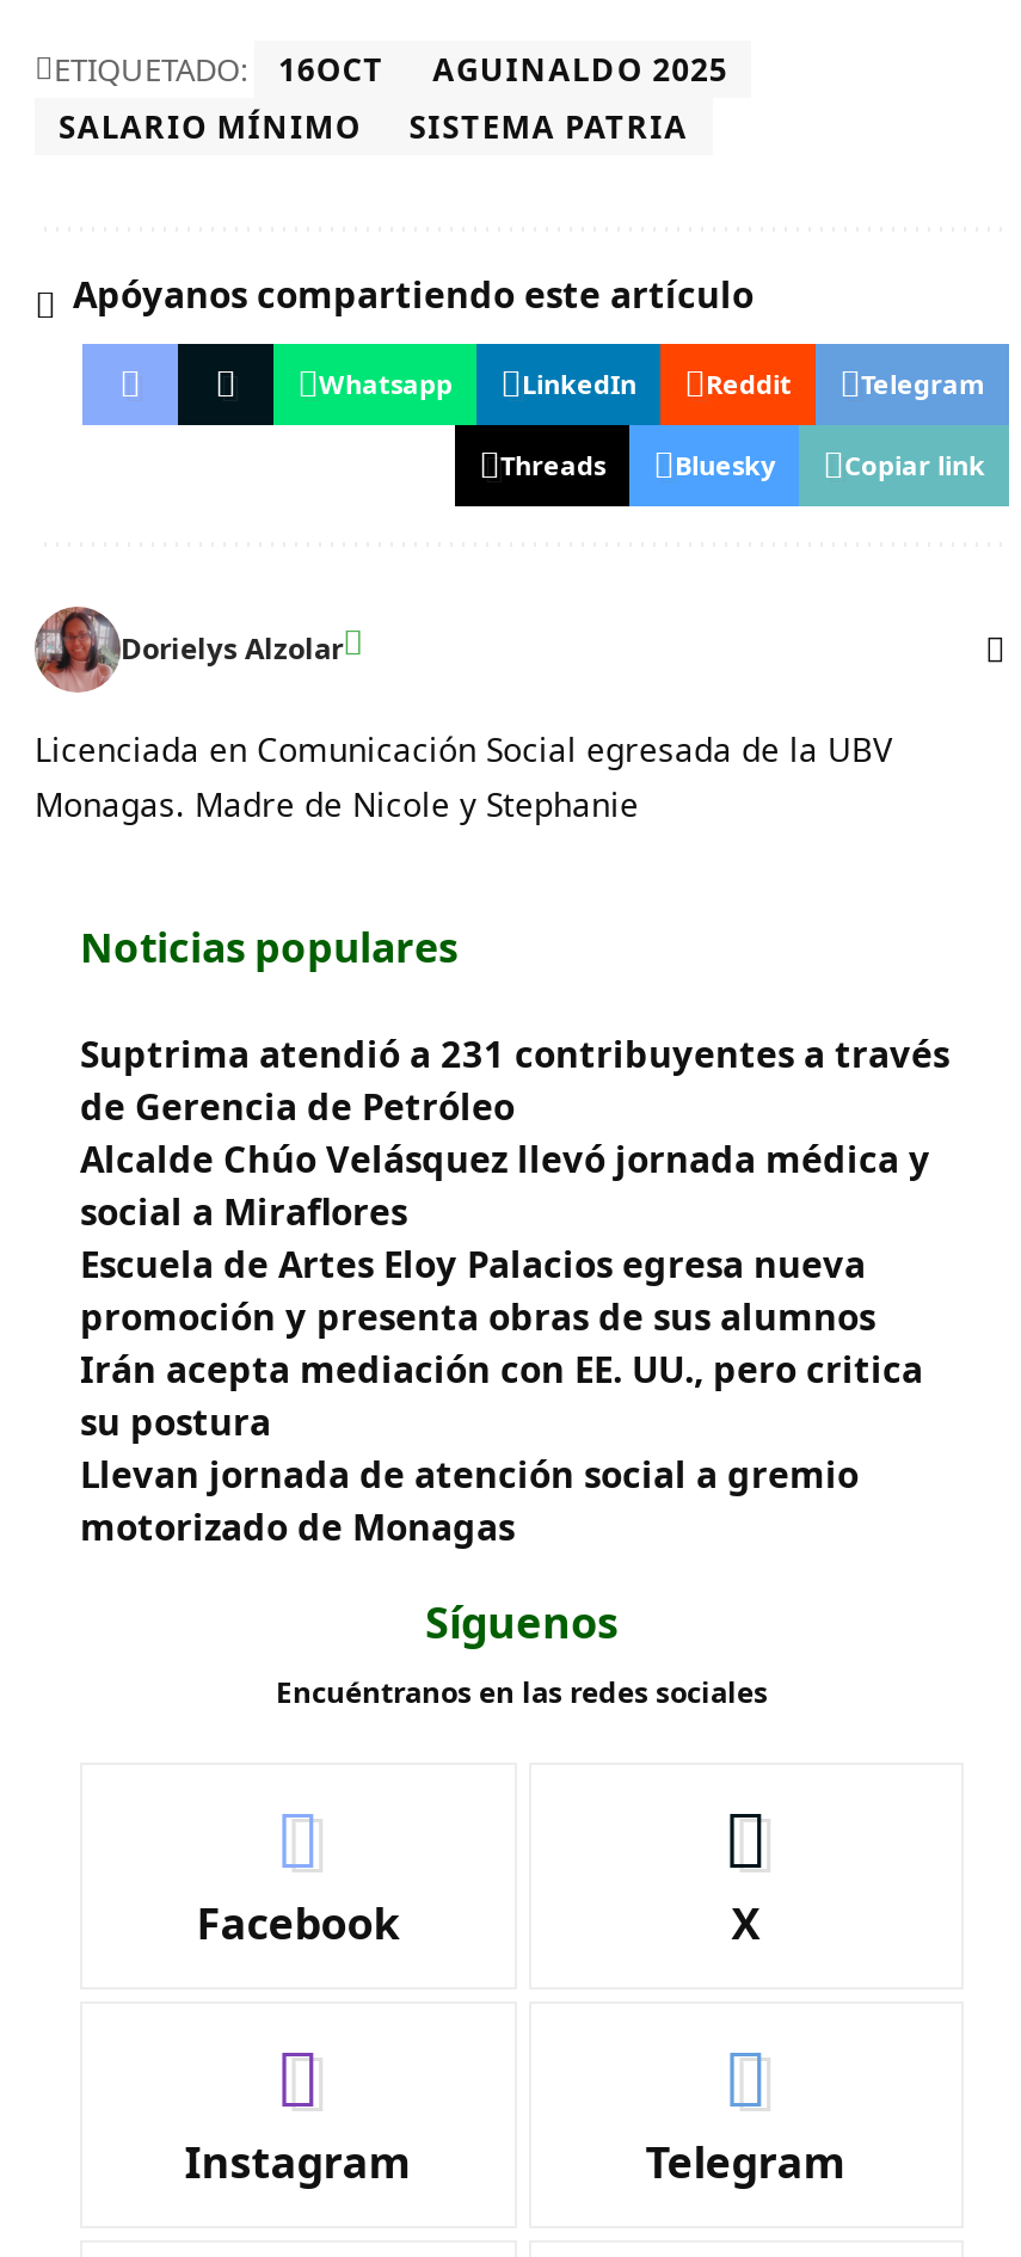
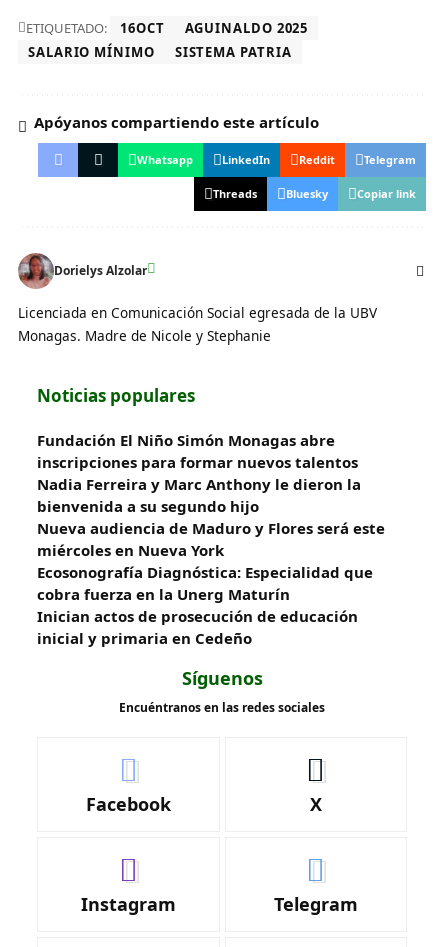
[80,1029,949,1550] Suptrima atendió a 231 contribuyentes a través | de Gerencia de Petróleo | Alcalde Chúo Velásquez llevó jornada médica y | social a Miraflores | Escuela de Artes Eloy Palacios egresa nueva | promoción y presenta obras de sus alumnos | Irán acepta mediación con EE. UU., pero critica | su postura | Llevan jornada de atención social a gremio | motorizado de Monagas -> [37,430,385,648] Fundación El Niño Simón Monagas abre | inscripciones para formar nuevos talentos | Nadia Ferreira y Marc Anthony le dieron la | bienvenida a su segundo hijo | Nueva audiencia de Maduro y Flores será este | miércoles en Nueva York | Ecosonografía Diagnóstica: Especialidad que | cobra fuerza en la Unerg Maturín | Inician actos de prosecución de educación | inicial y primaria en Cedeño

